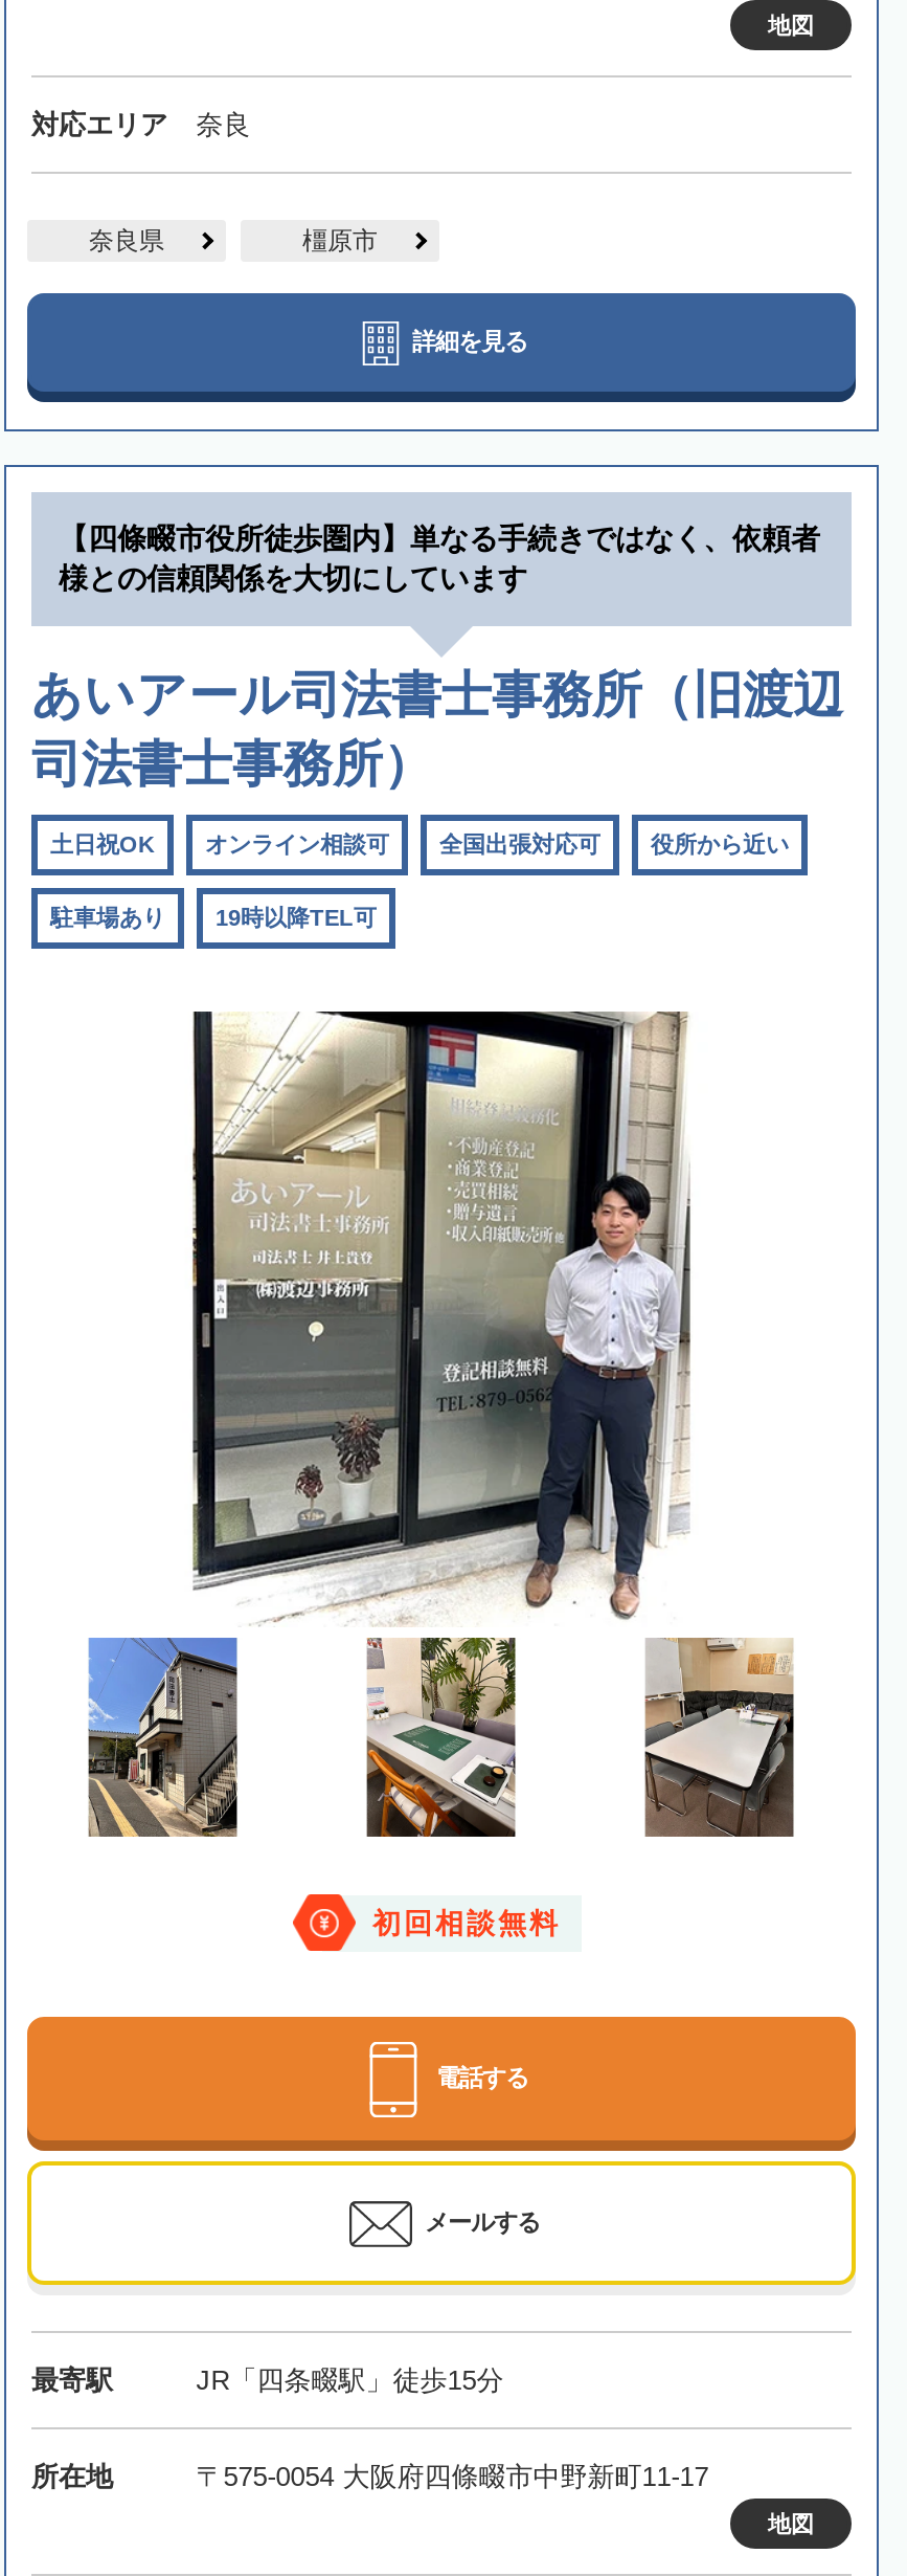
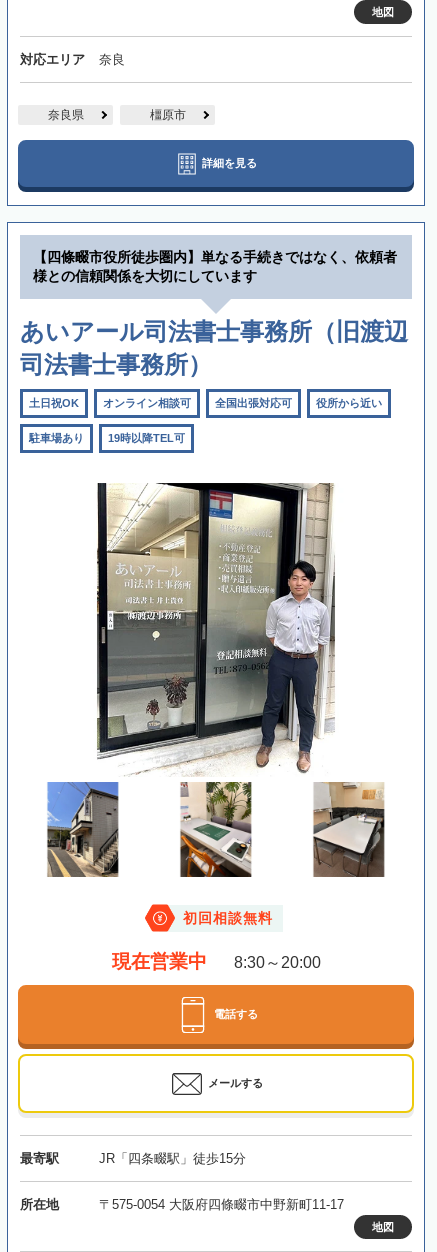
none -> [111,951,320,972] 現在営業中 | 8:30～20:00

